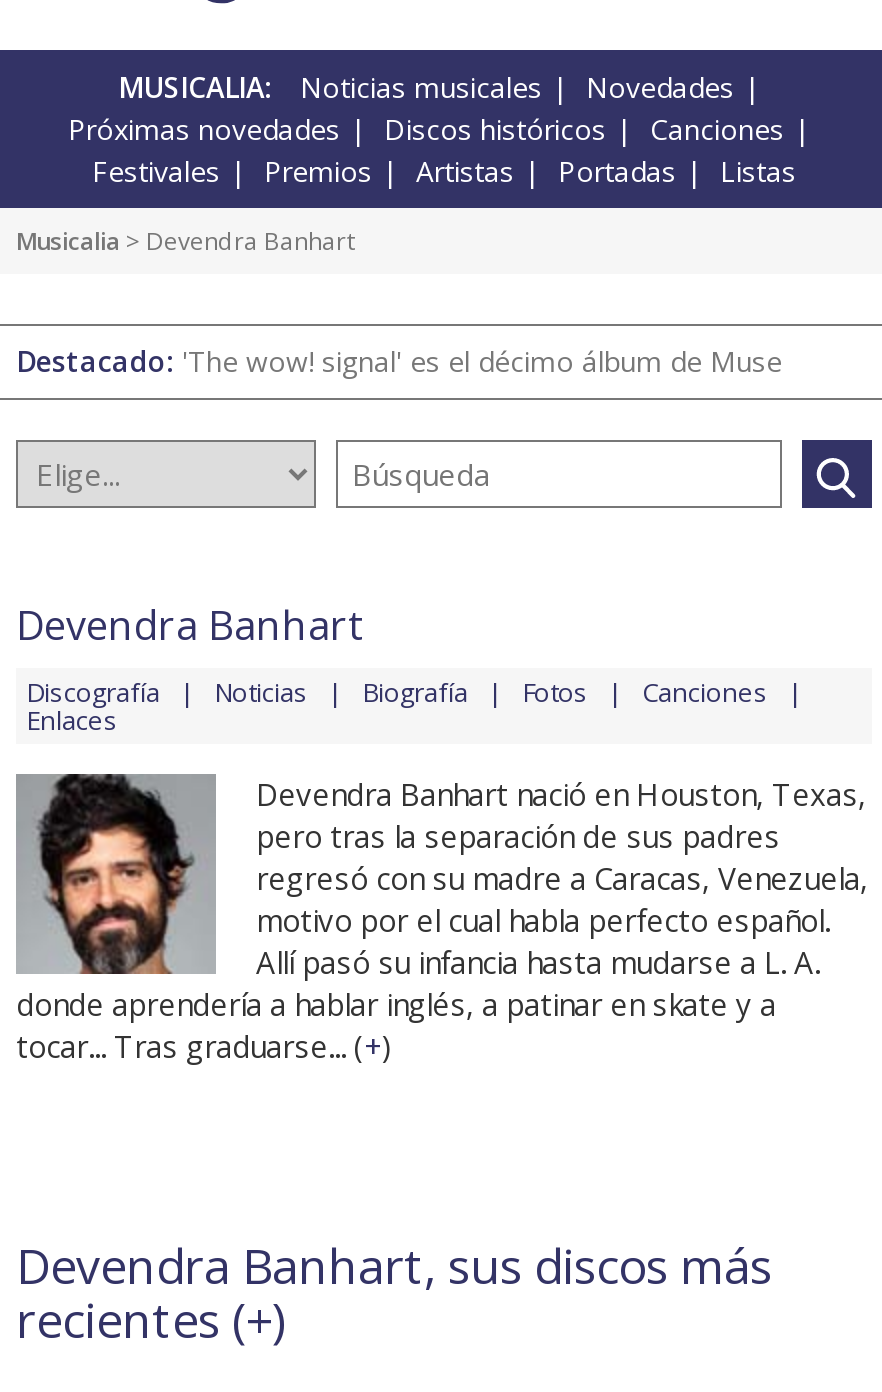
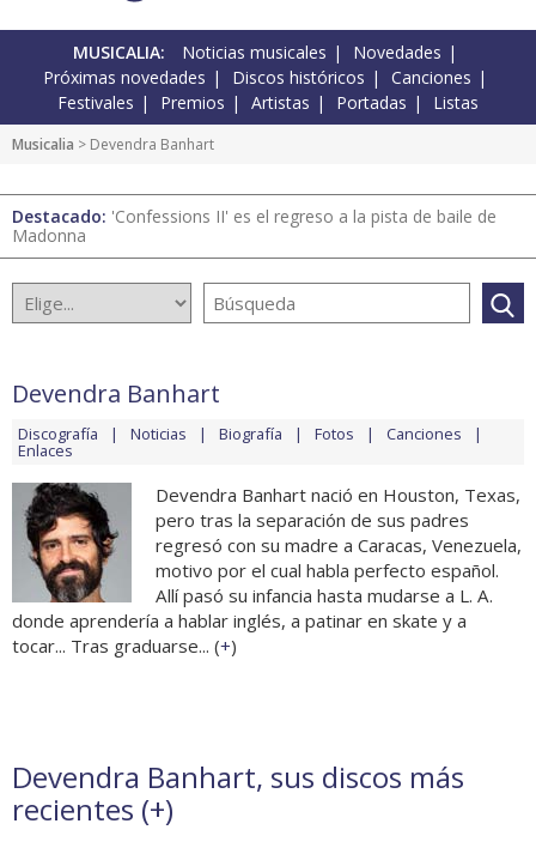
[16,342,782,380] Destacado: 'The wow! signal' es el décimo álbum de Muse -> [12,205,497,247] Destacado: 'Confessions II' es el regreso a la pista de baile de | Madonna

